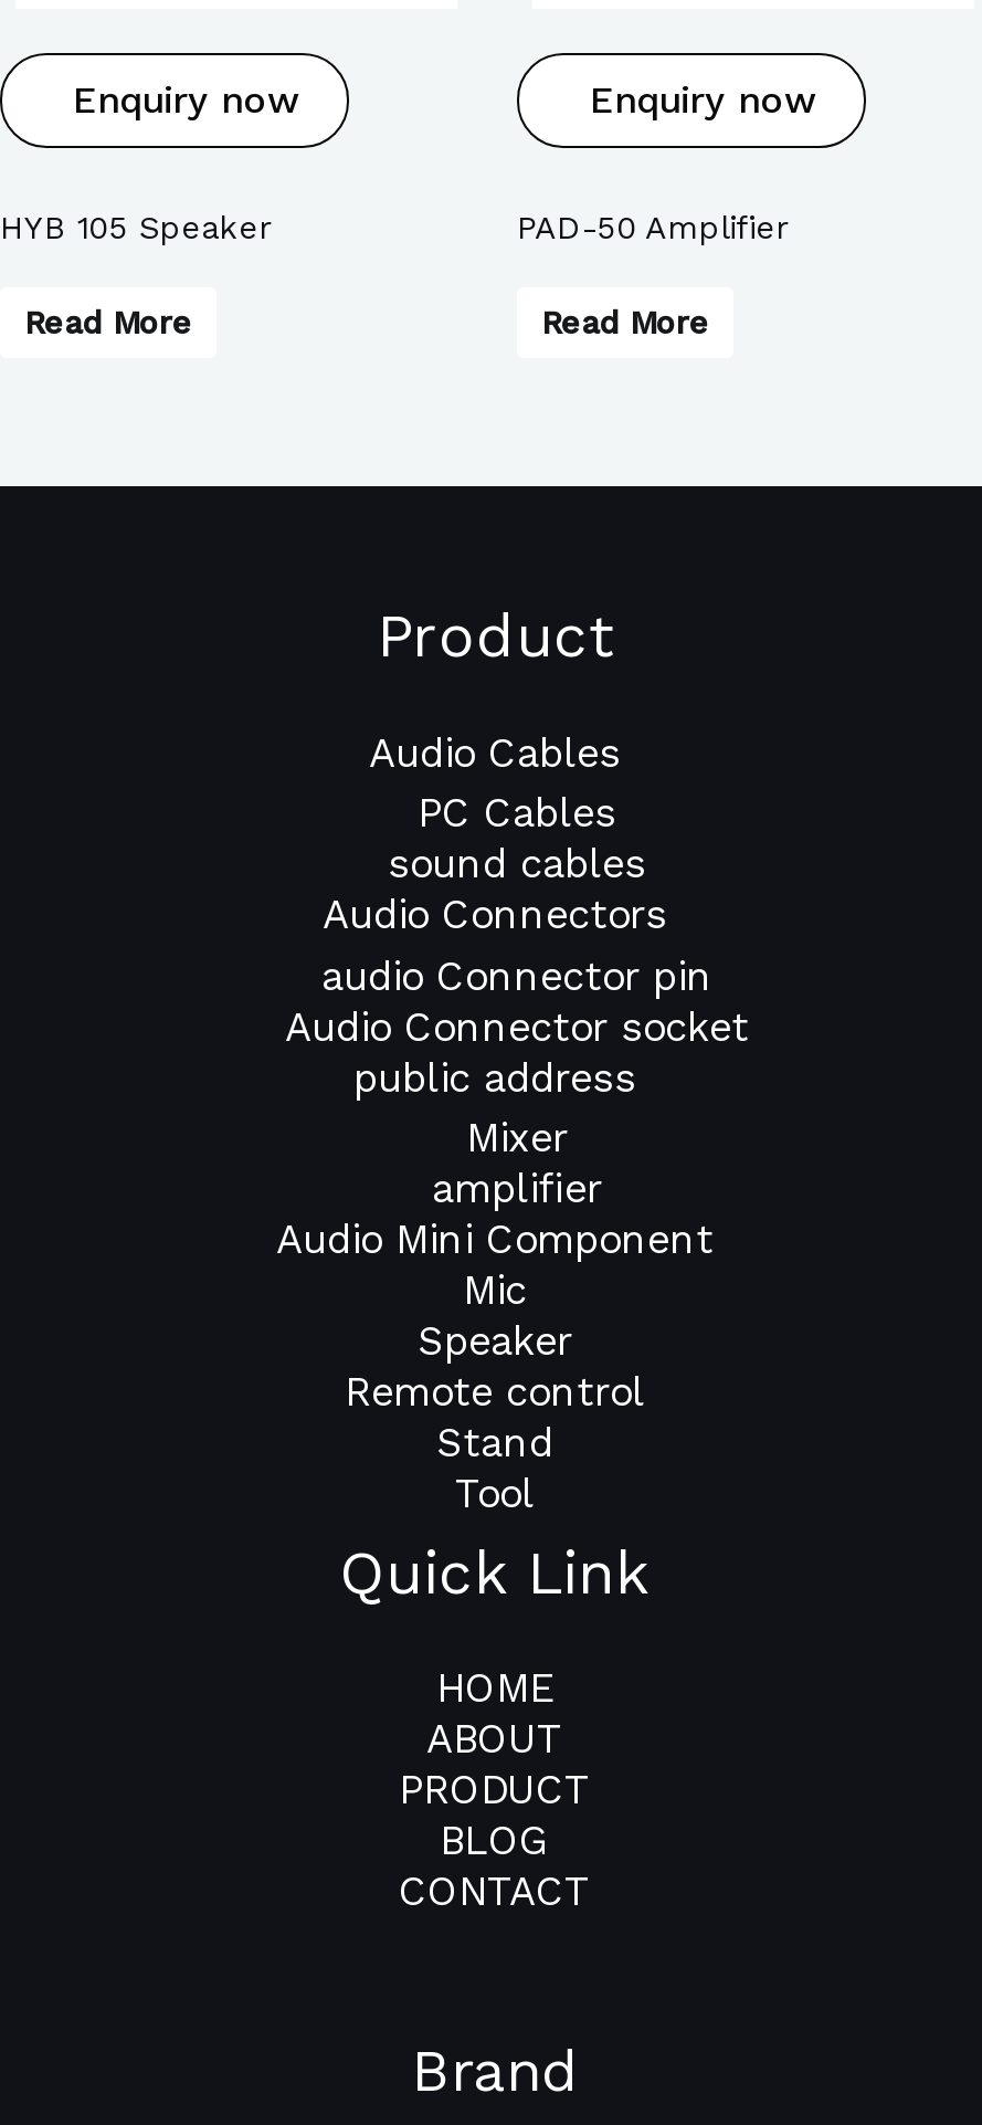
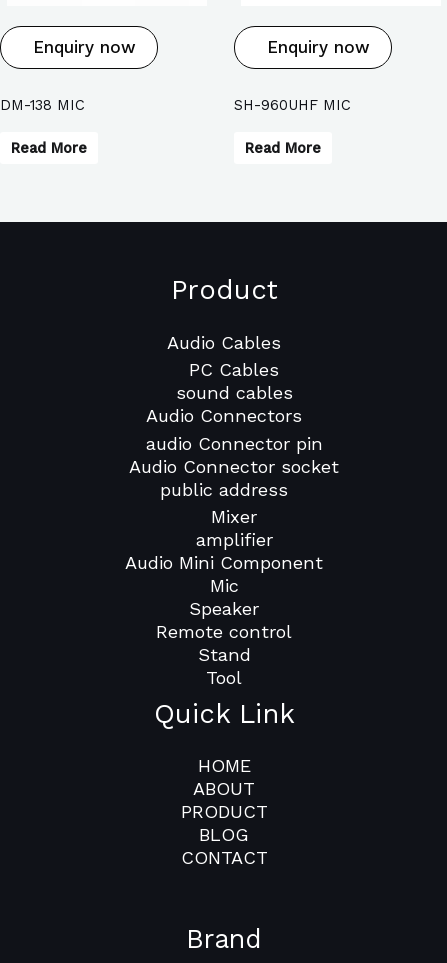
[0,208,272,248] HYB 105 Speaker -> [0,96,85,114] DM-138 MIC
[517,208,789,248] PAD-50 Amplifier -> [234,96,351,114] SH-960UHF MIC

